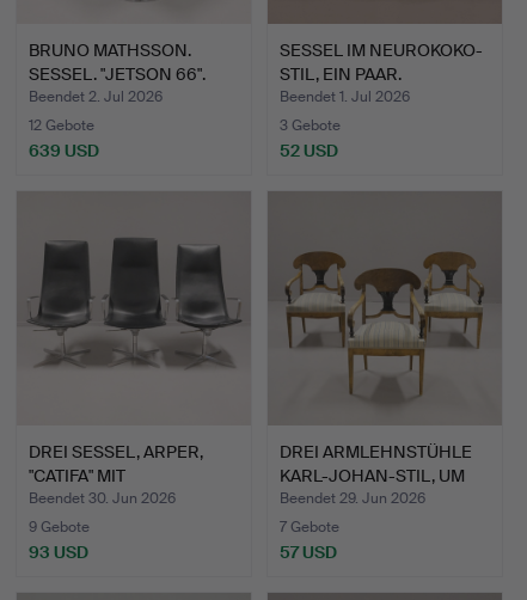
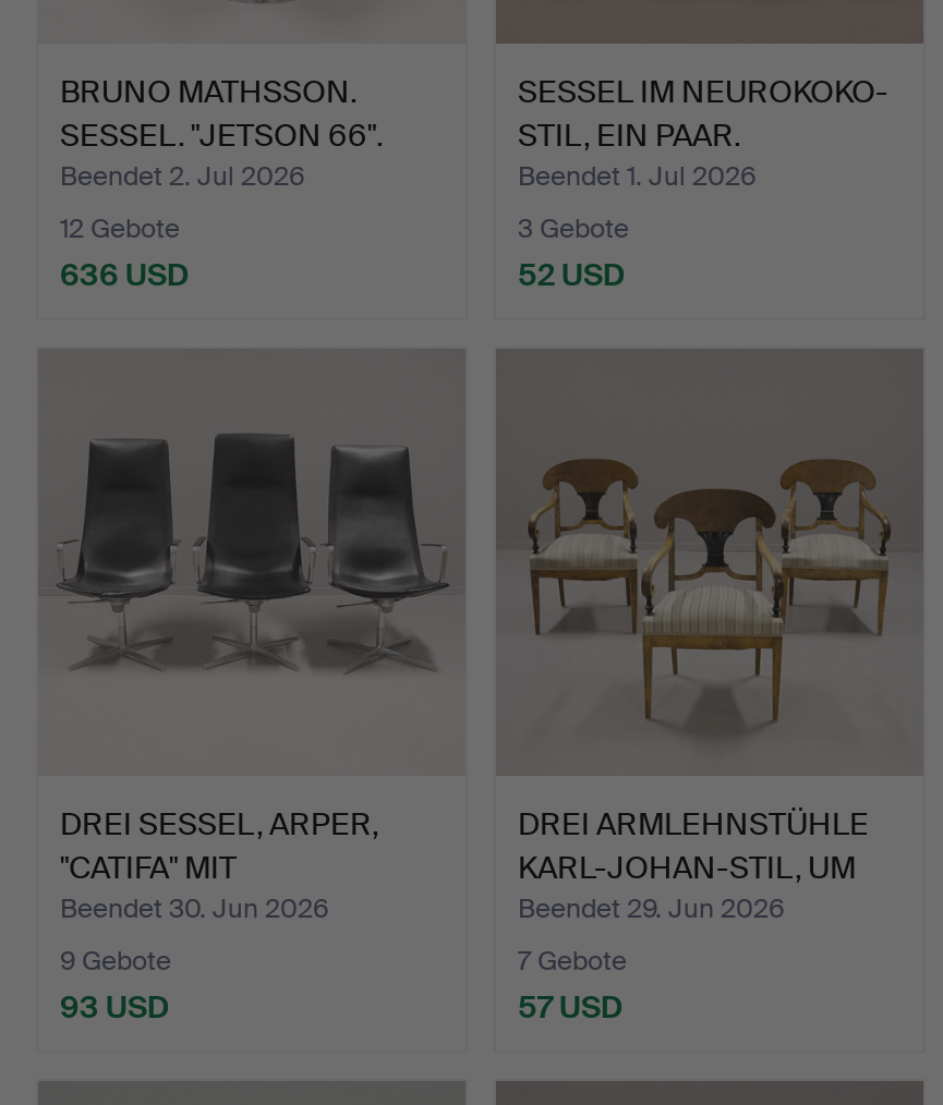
[29,139,99,161] 639 USD -> [60,254,189,294] 636 USD

